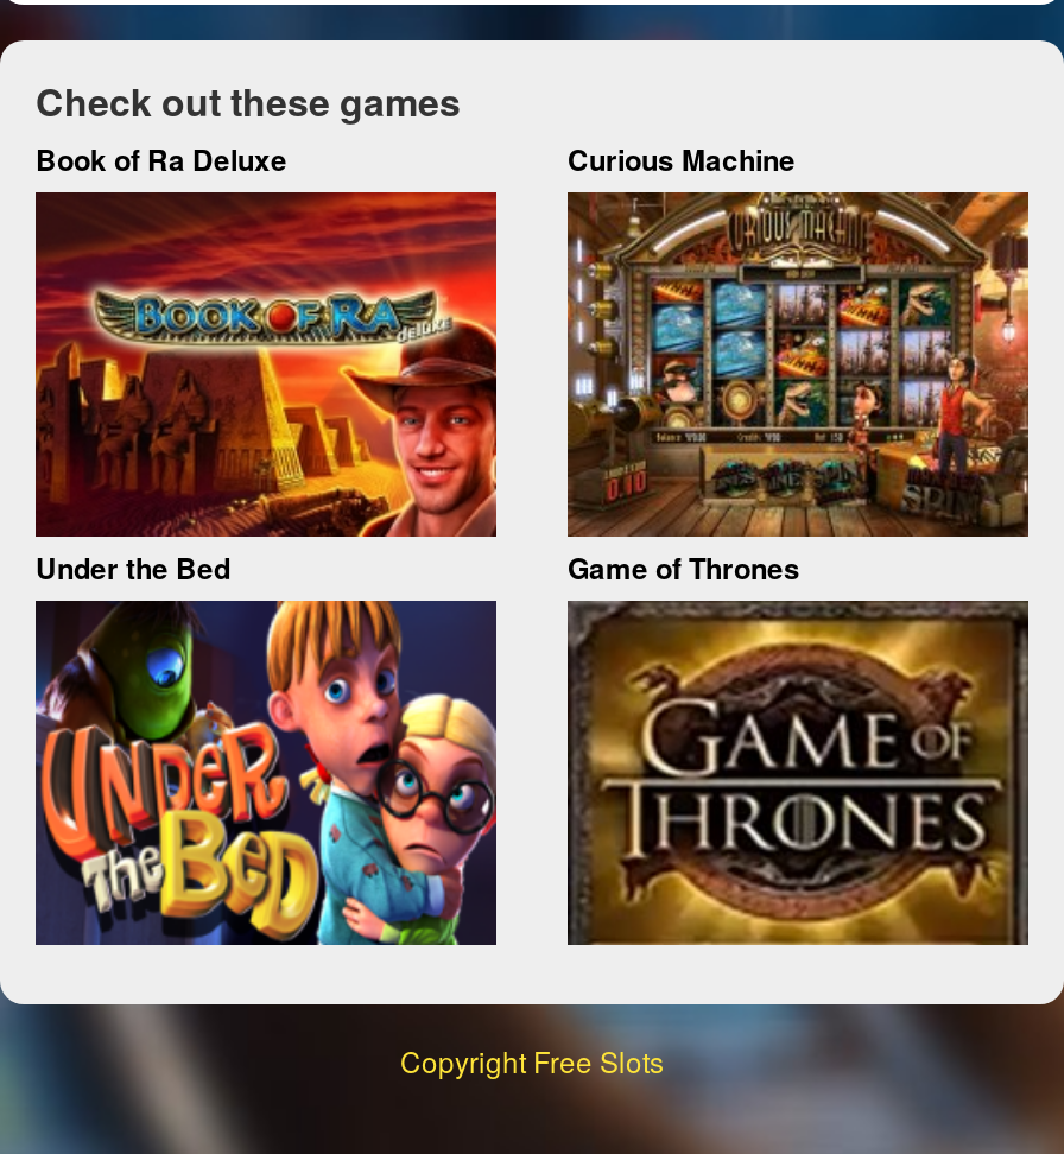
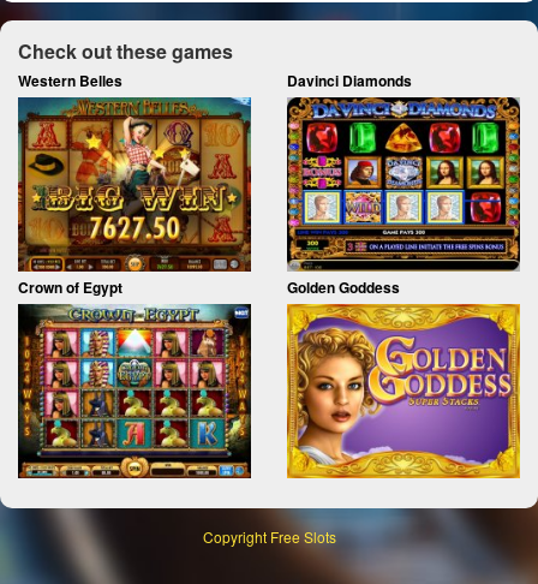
[36,137,796,180] Book of Ra Deluxe | Curious Machine -> [18,69,412,91] Western Belles | Davinci Diamonds
[33,190,800,589] [image] | Under the Bed | Game of Thrones -> [17,96,400,298] [image] | Crown of Egypt | Golden Goddess
[565,190,1031,539] [image] -> [286,96,521,273] [image]
[33,598,499,947] [image] -> [17,303,252,479] [image]
[565,598,1031,947] [image] -> [286,303,521,479] [image]

